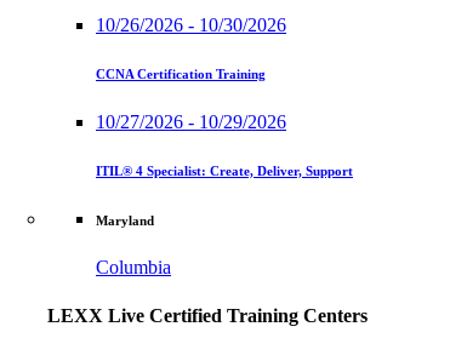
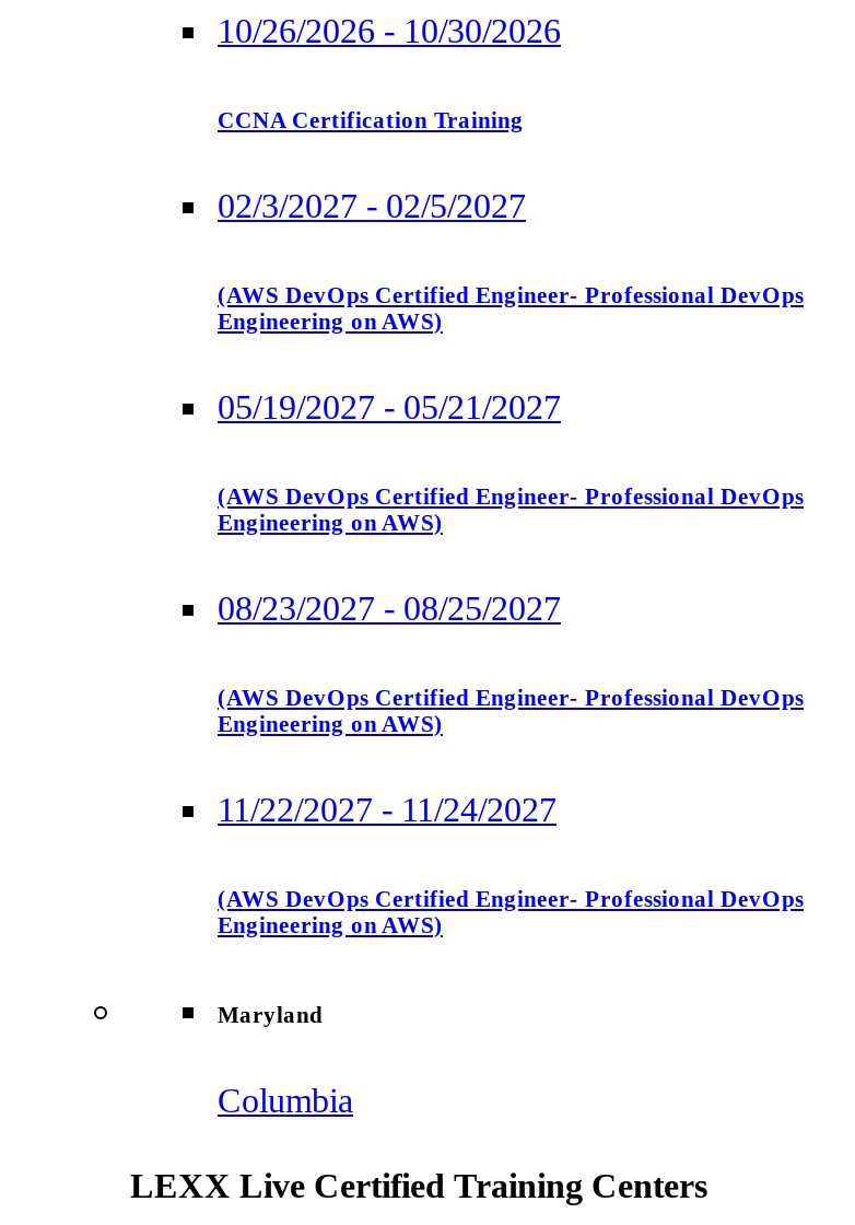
[96,111,353,177] 10/27/2026 - 10/29/2026 | ITIL® 4 Specialist: Create, Deliver, Support -> [218,187,804,937] 02/3/2027 - 02/5/2027 | (AWS DevOps Certified Engineer- Professional DevOps | Engineering on AWS) | 05/19/2027 - 05/21/2027 | (AWS DevOps Certified Engineer- Professional DevOps | Engineering on AWS) | 08/23/2027 - 08/25/2027 | (AWS DevOps Certified Engineer- Professional DevOps | Engineering on AWS) | 11/22/2027 - 11/24/2027 | (AWS DevOps Certified Engineer- Professional DevOps | Engineering on AWS)

